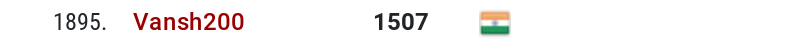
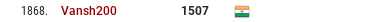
[53,8,245,36] 1895. Vansh200 -> [21,4,117,18] 1868. Vansh200

